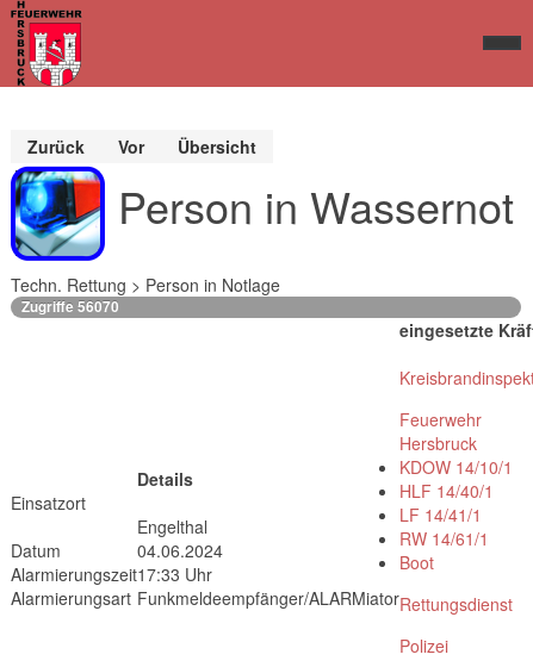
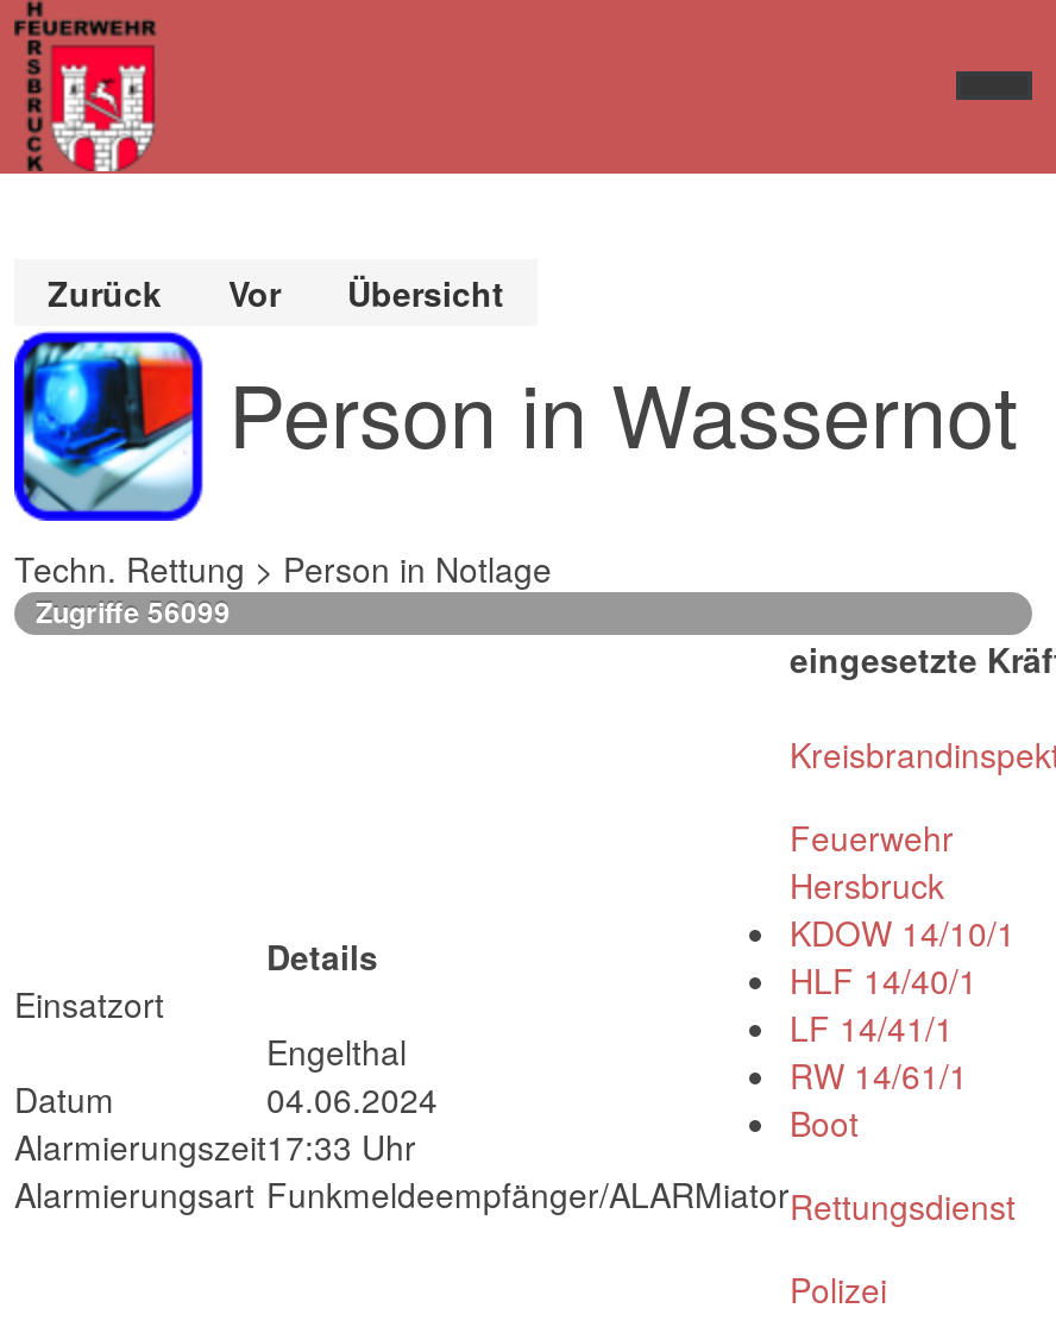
[21,297,119,317] Zugriffe 56070 -> [36,592,231,633] Zugriffe 56099

